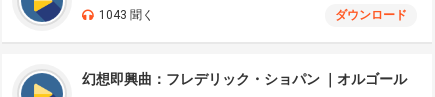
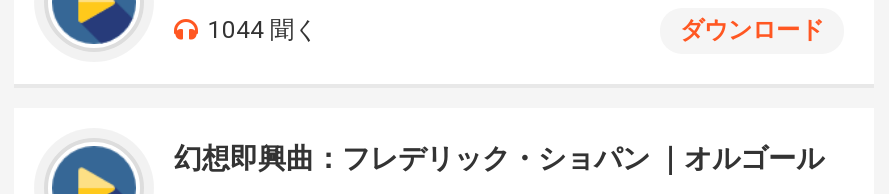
[99,8,154,22] 1043 聞く -> [208,16,318,44] 1044 聞く

